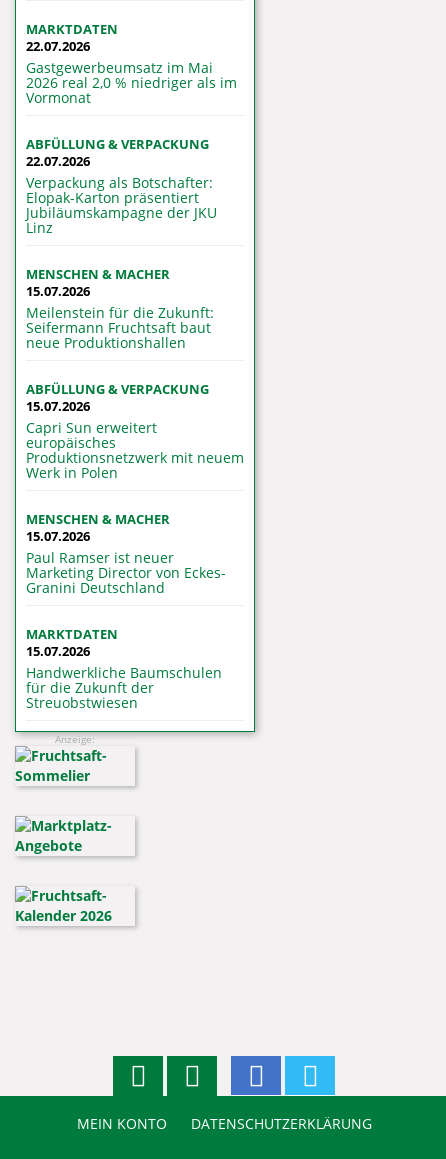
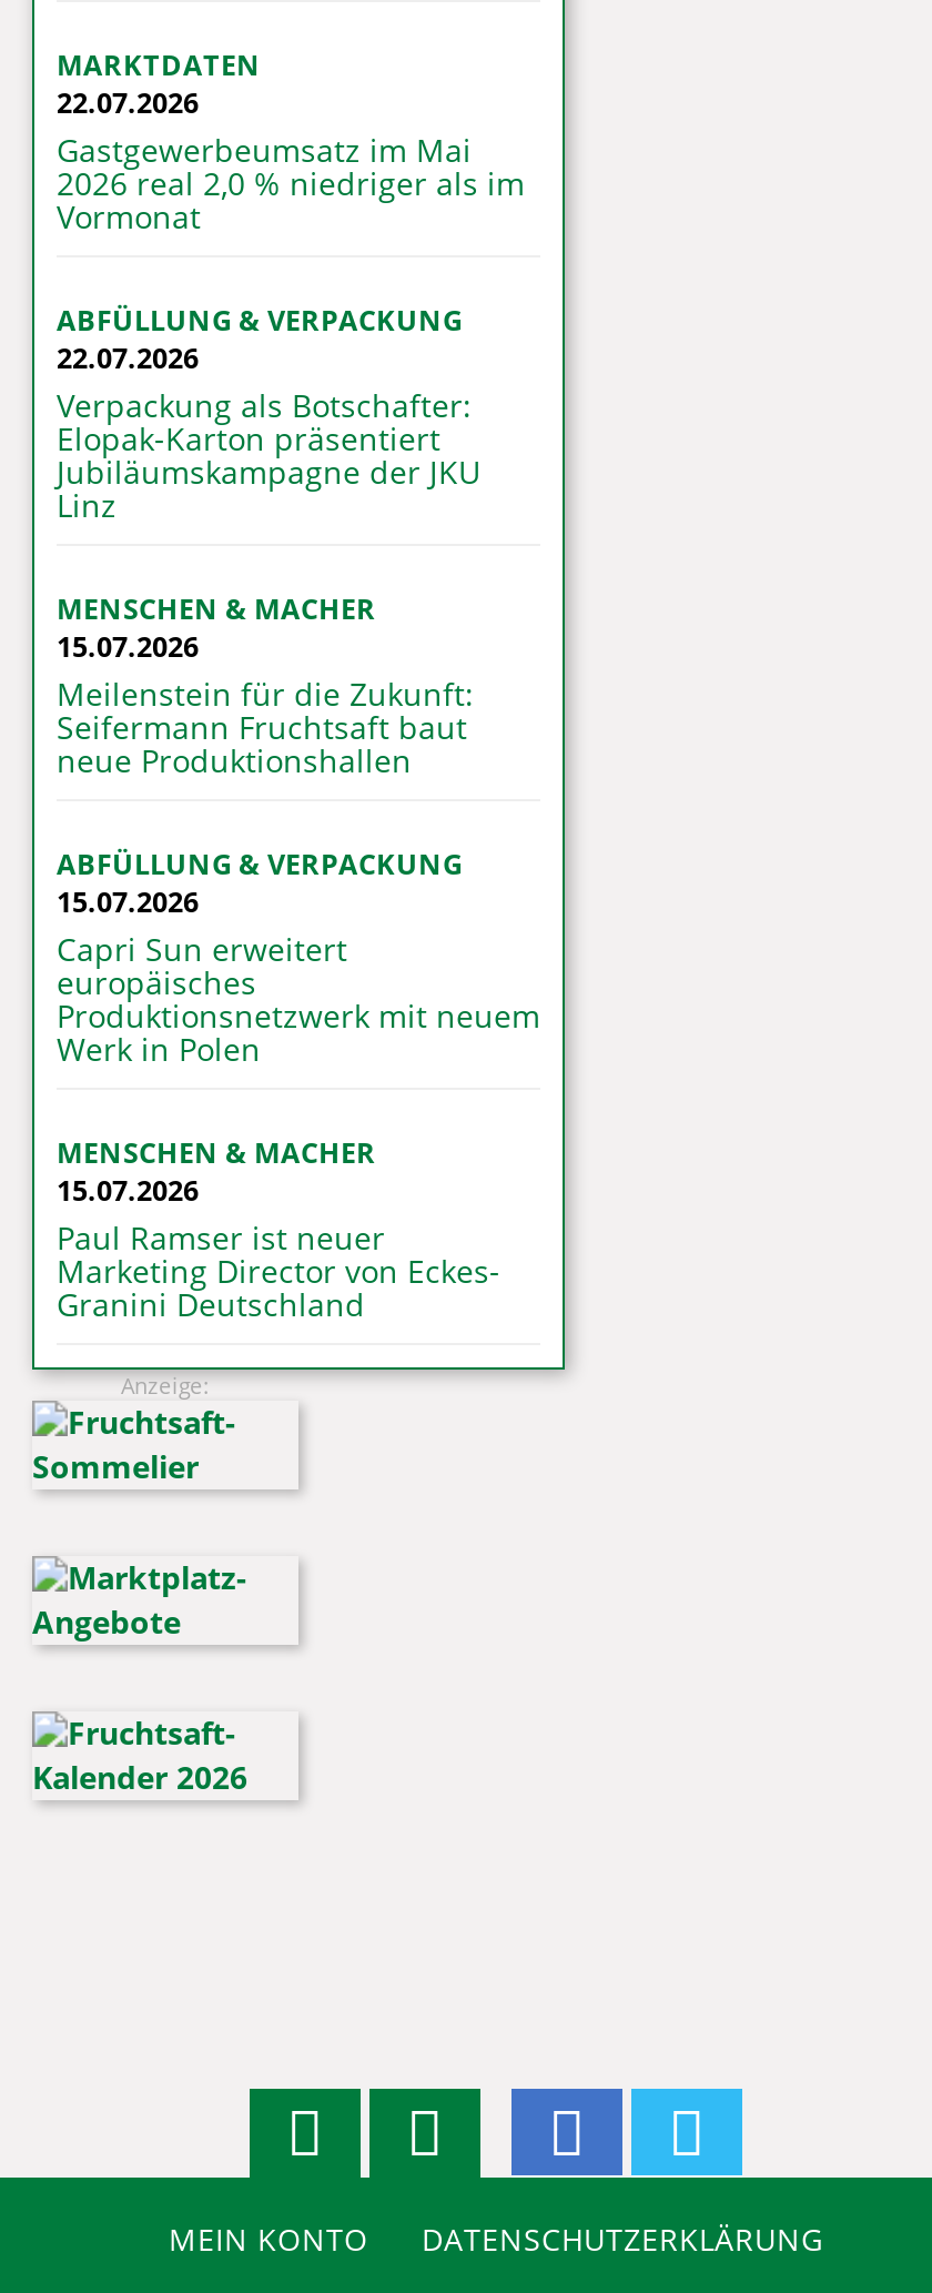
[26,626,222,712] MARKTDATEN | 15.07.2026 | Handwerkliche Baumschulen | für die Zukunft der | Streuobstwiesen -> none

